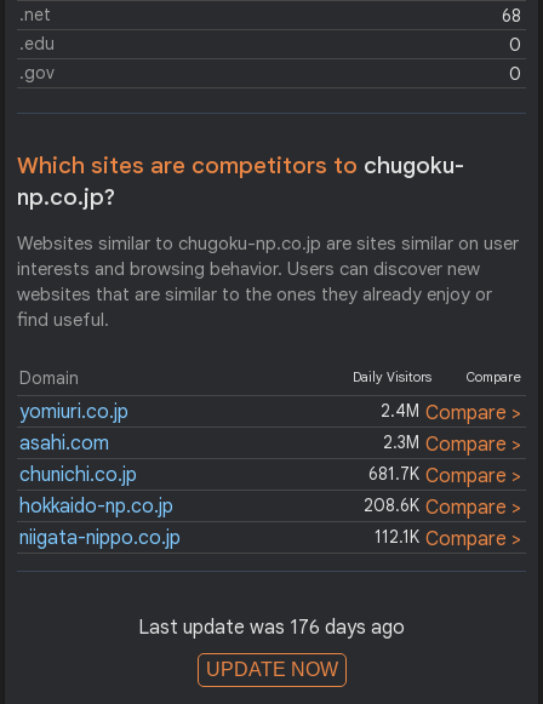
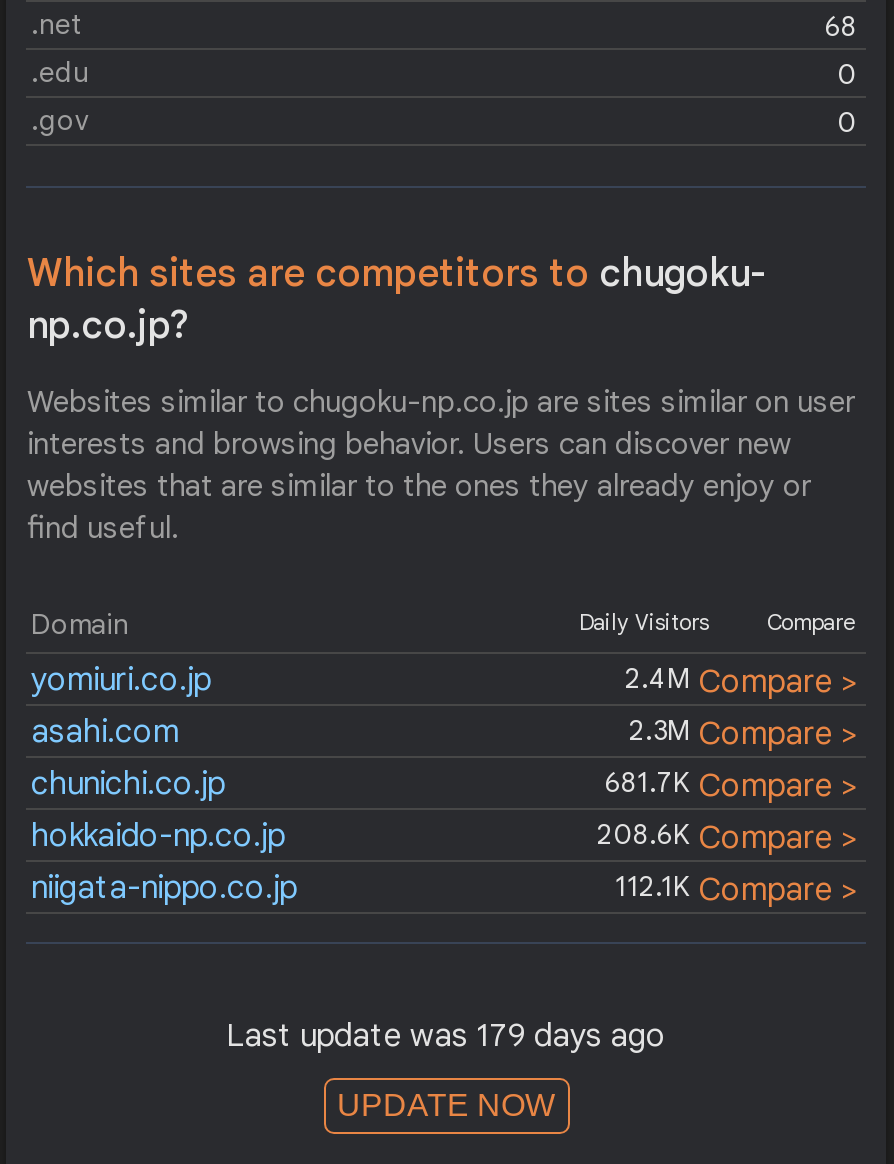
[138,616,405,640] Last update was 176 days ago -> [226,1016,666,1056] Last update was 179 days ago

